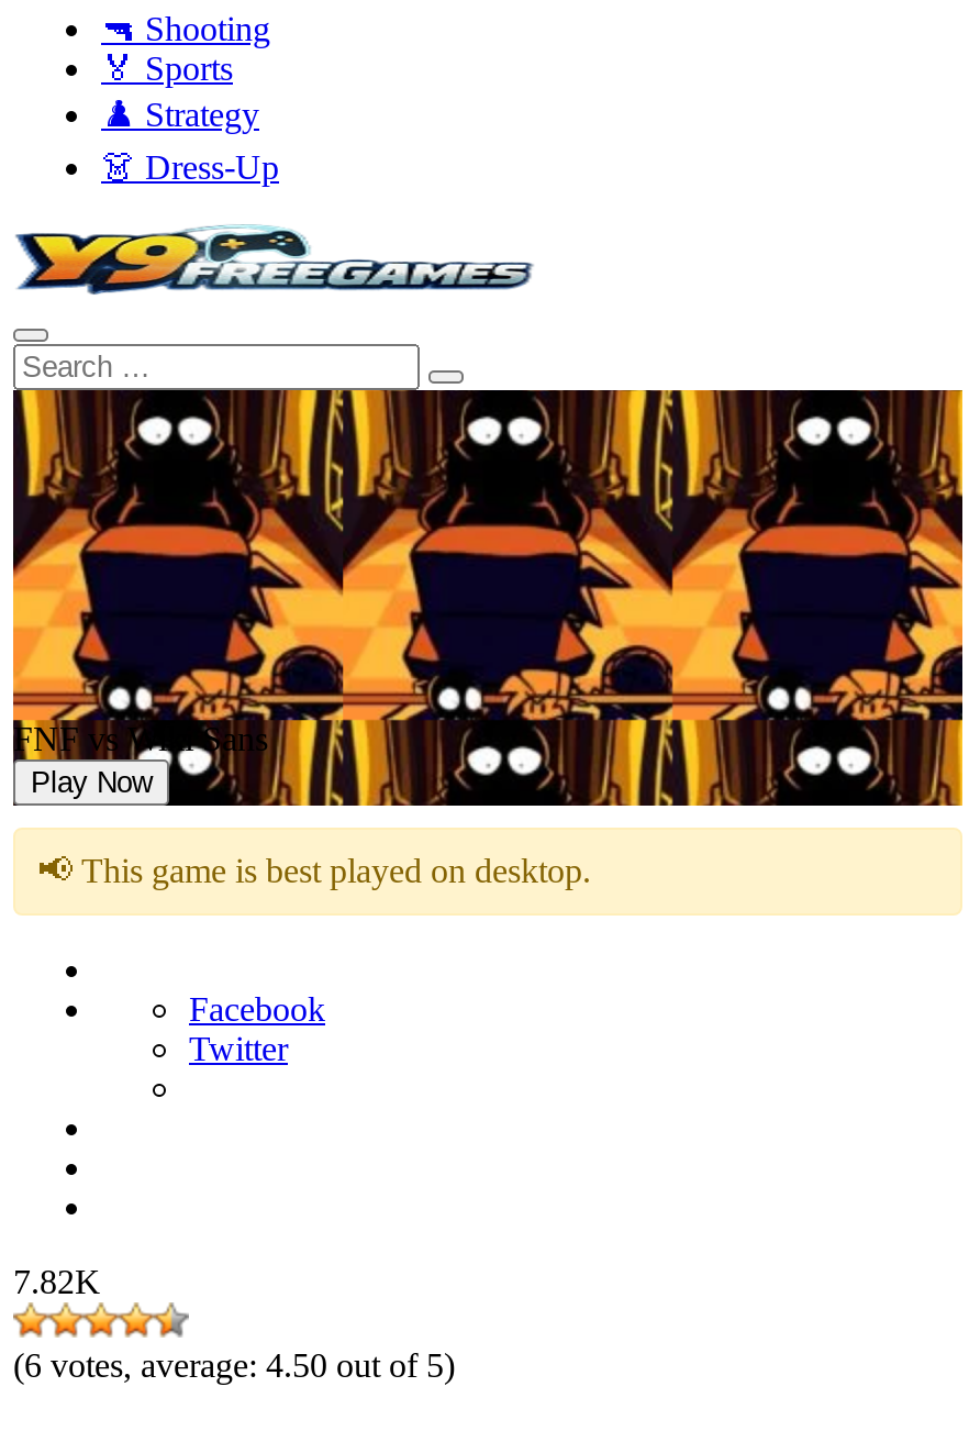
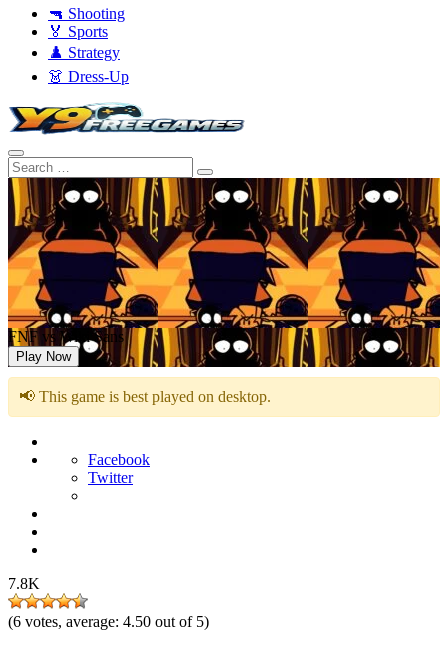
[13,1263,101,1300] 7.82K -> [8,575,40,592] 7.8K

